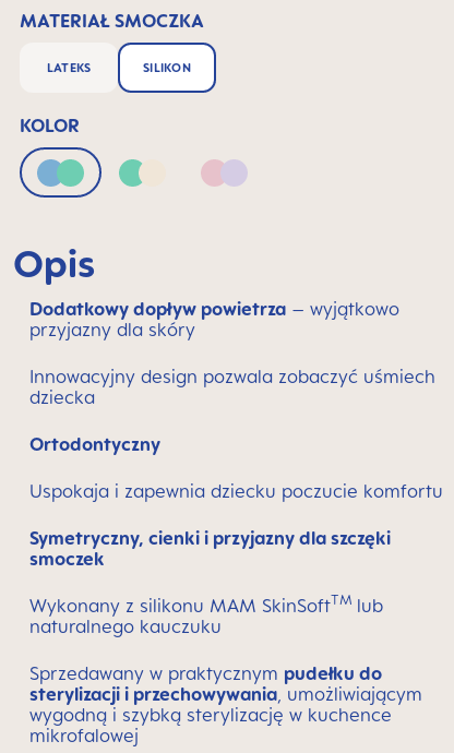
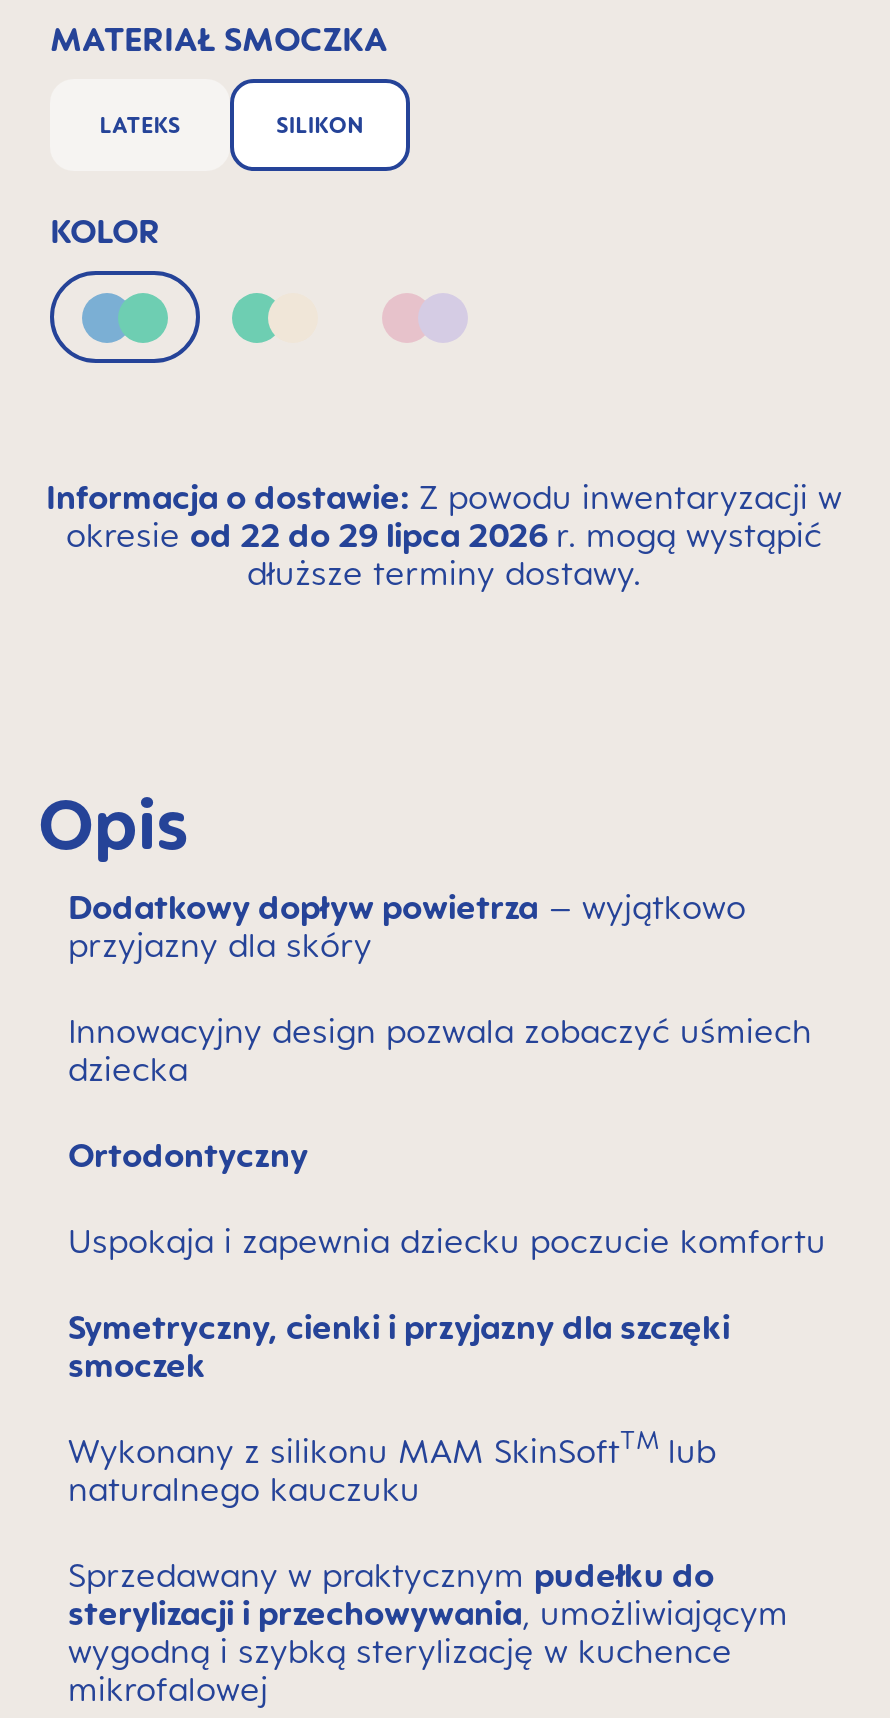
none -> [46,477,842,593] Informacja o dostawie: Z powodu inwentaryzacji w | okresie od 22 do 29 lipca 2026 r. mogą wystąpić | dłuższe terminy dostawy.

